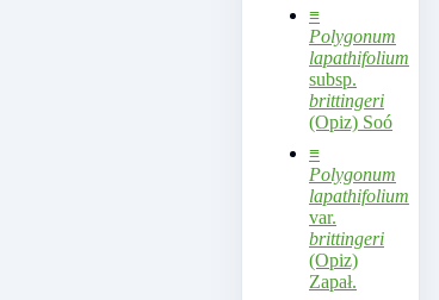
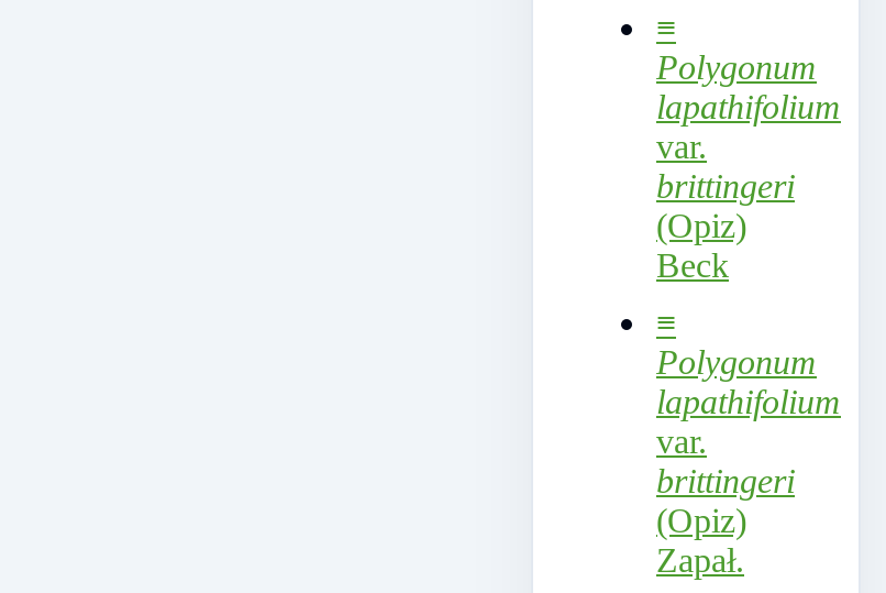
[309,70,357,90] subsp. -> [656,129,707,166] var.
[309,112,392,133] (Opiz) Soó -> [656,208,746,285] (Opiz) | Beck

